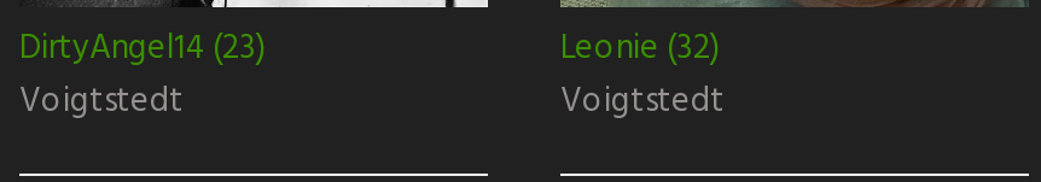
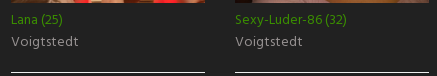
[19,22,266,77] DirtyAngel14 (23) -> [11,9,63,32] Lana (25)
[560,22,720,77] Leonie (32) -> [235,9,347,32] Sexy-Luder-86 (32)

